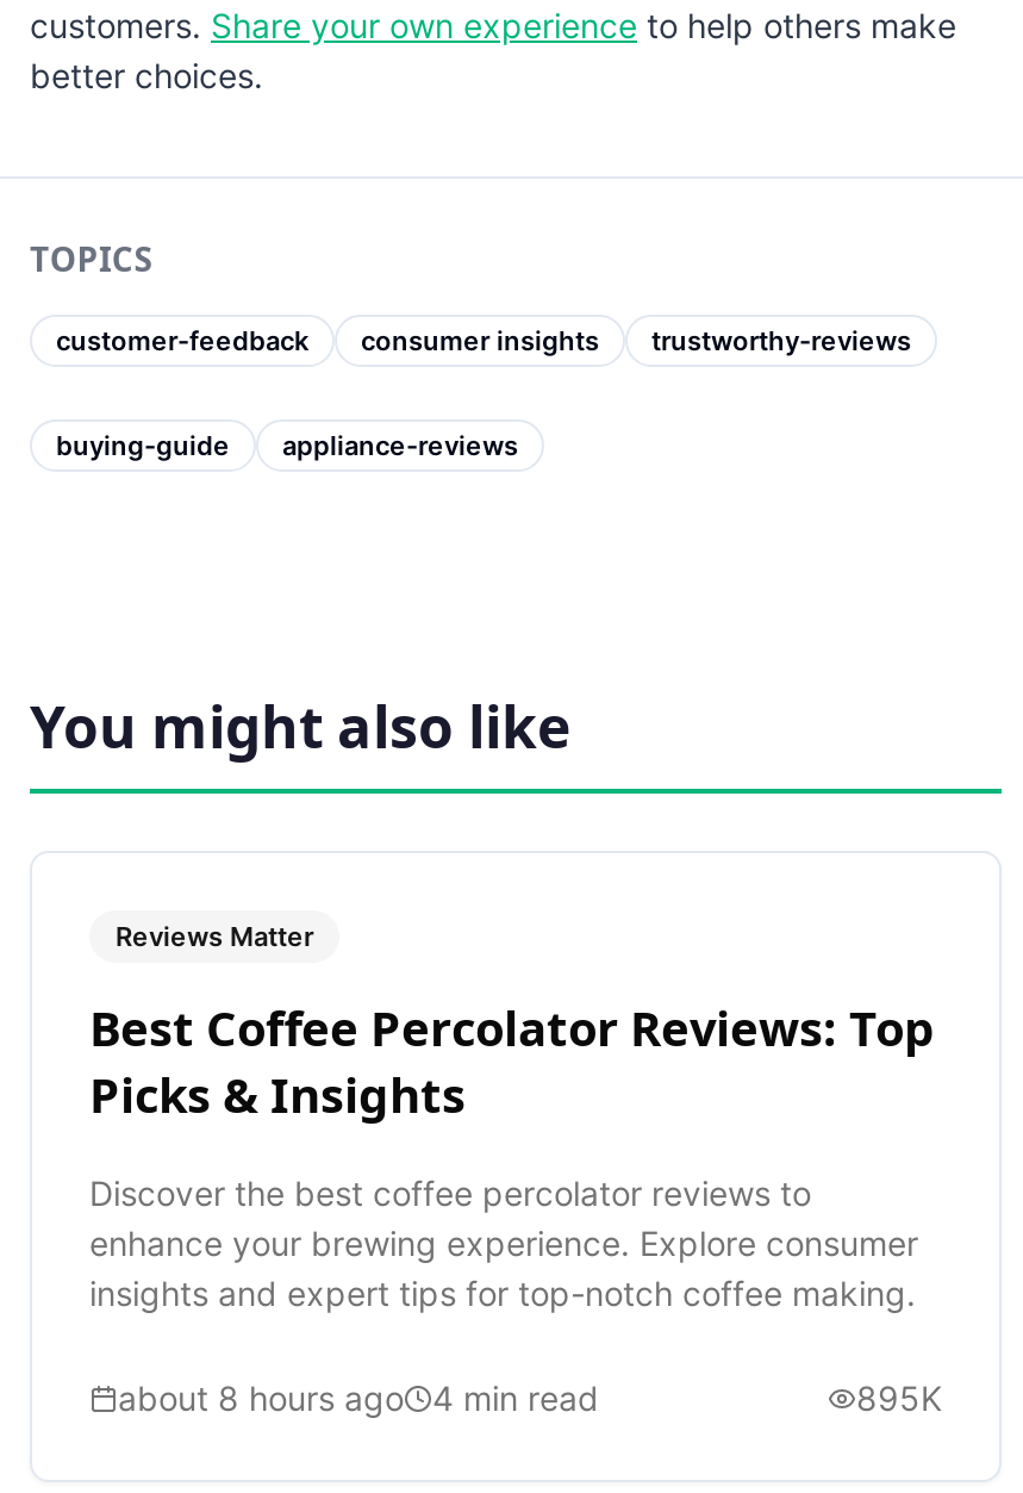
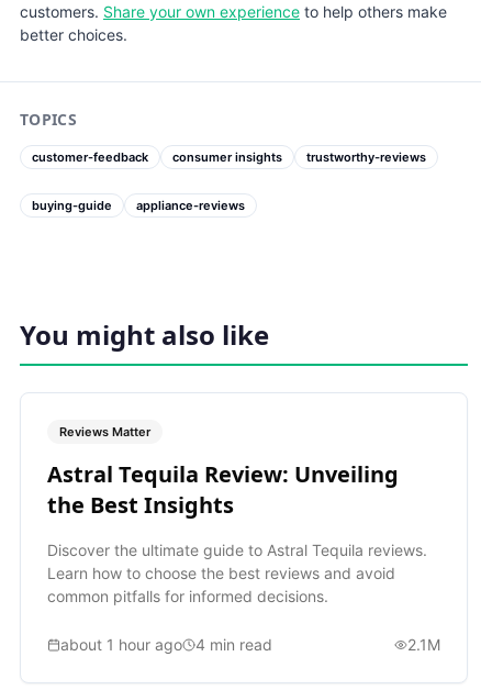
[89,996,935,1127] Best Coffee Percolator Reviews: Top | Picks & Insights -> [47,459,399,520] Astral Tequila Review: Unveiling | the Best Insights
[89,1173,918,1313] Discover the best coffee percolator reviews to | enhance your brewing experience. Explore consumer | insights and expert tips for top-notch coffee making. -> [47,541,427,606] Discover the ultimate guide to Astral Tequila reviews. | Learn how to choose the best reviews and avoid | common pitfalls for informed decisions.
[118,1378,404,1418] about 8 hours ago -> [60,635,182,654] about 1 hour ago
[856,1378,942,1418] 895K -> [407,635,440,654] 2.1M

